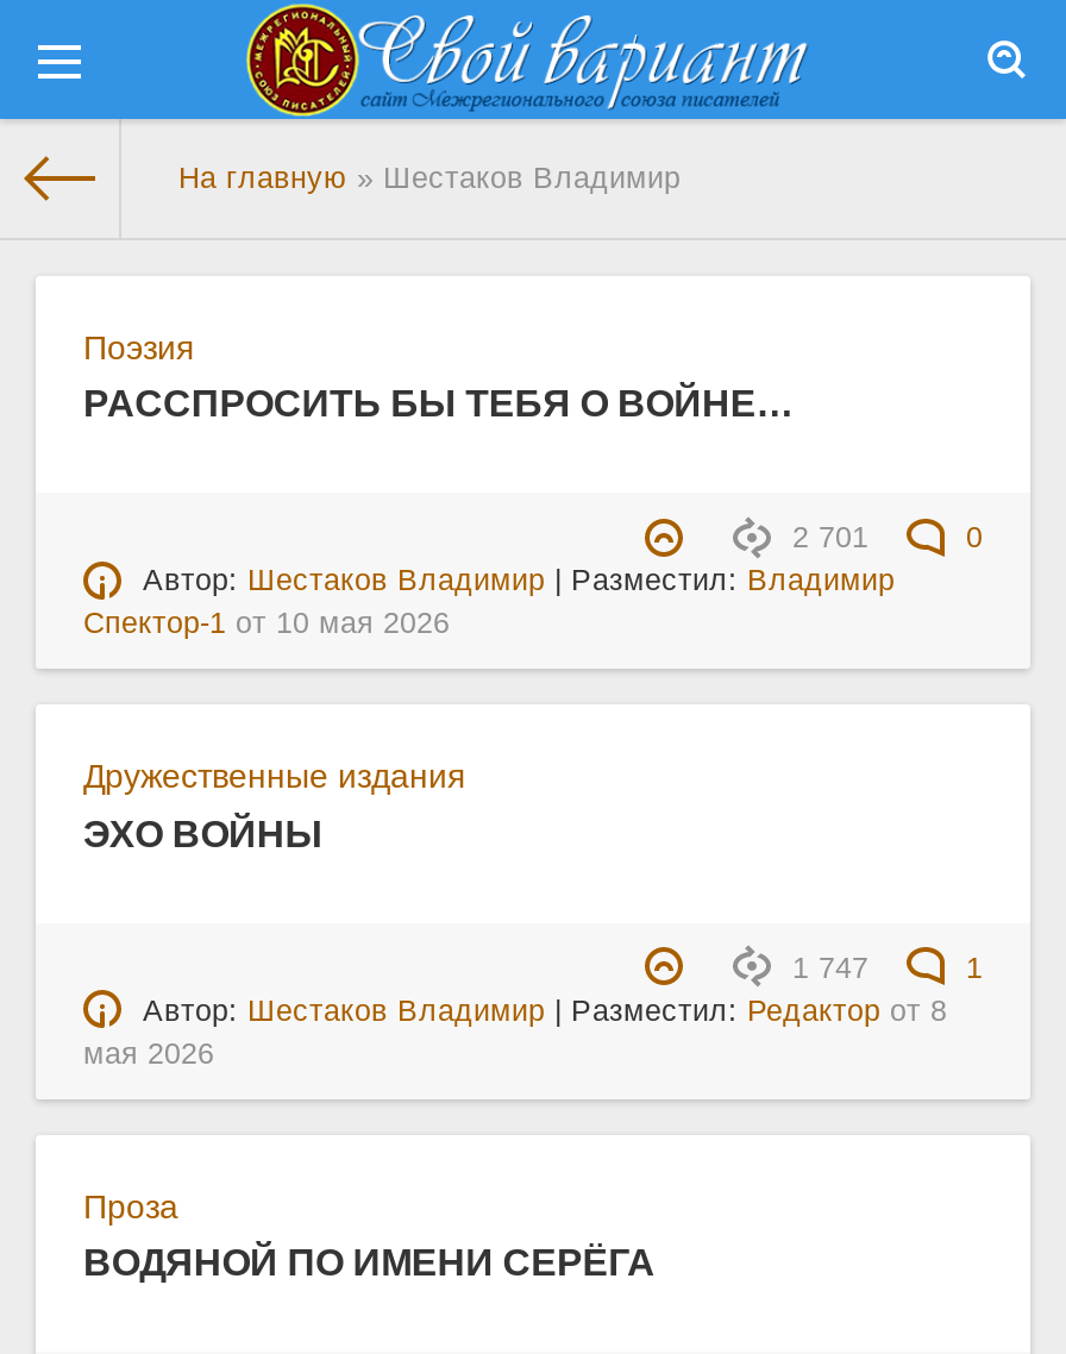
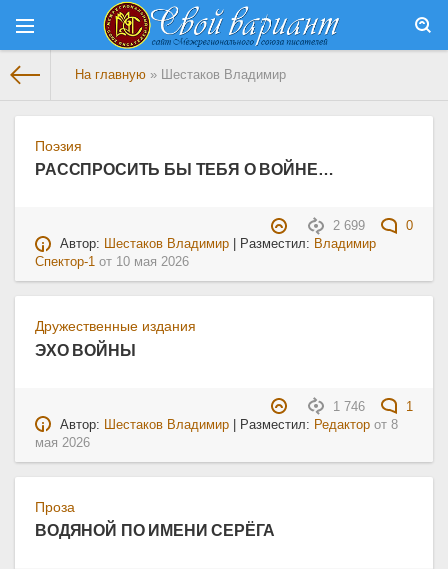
[783,522,869,555] 2 701 -> [329,219,365,233] 2 699
[783,952,869,985] 1 747 -> [329,400,365,414] 1 746

